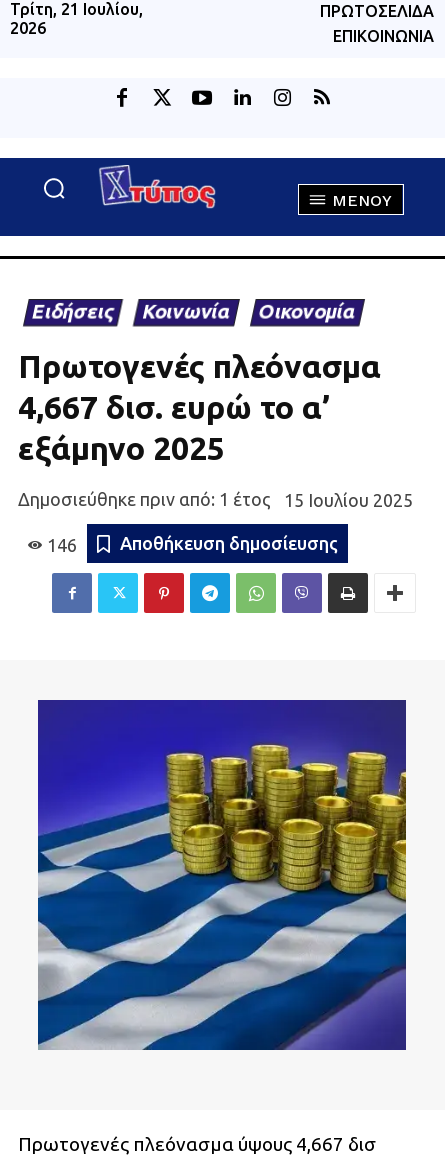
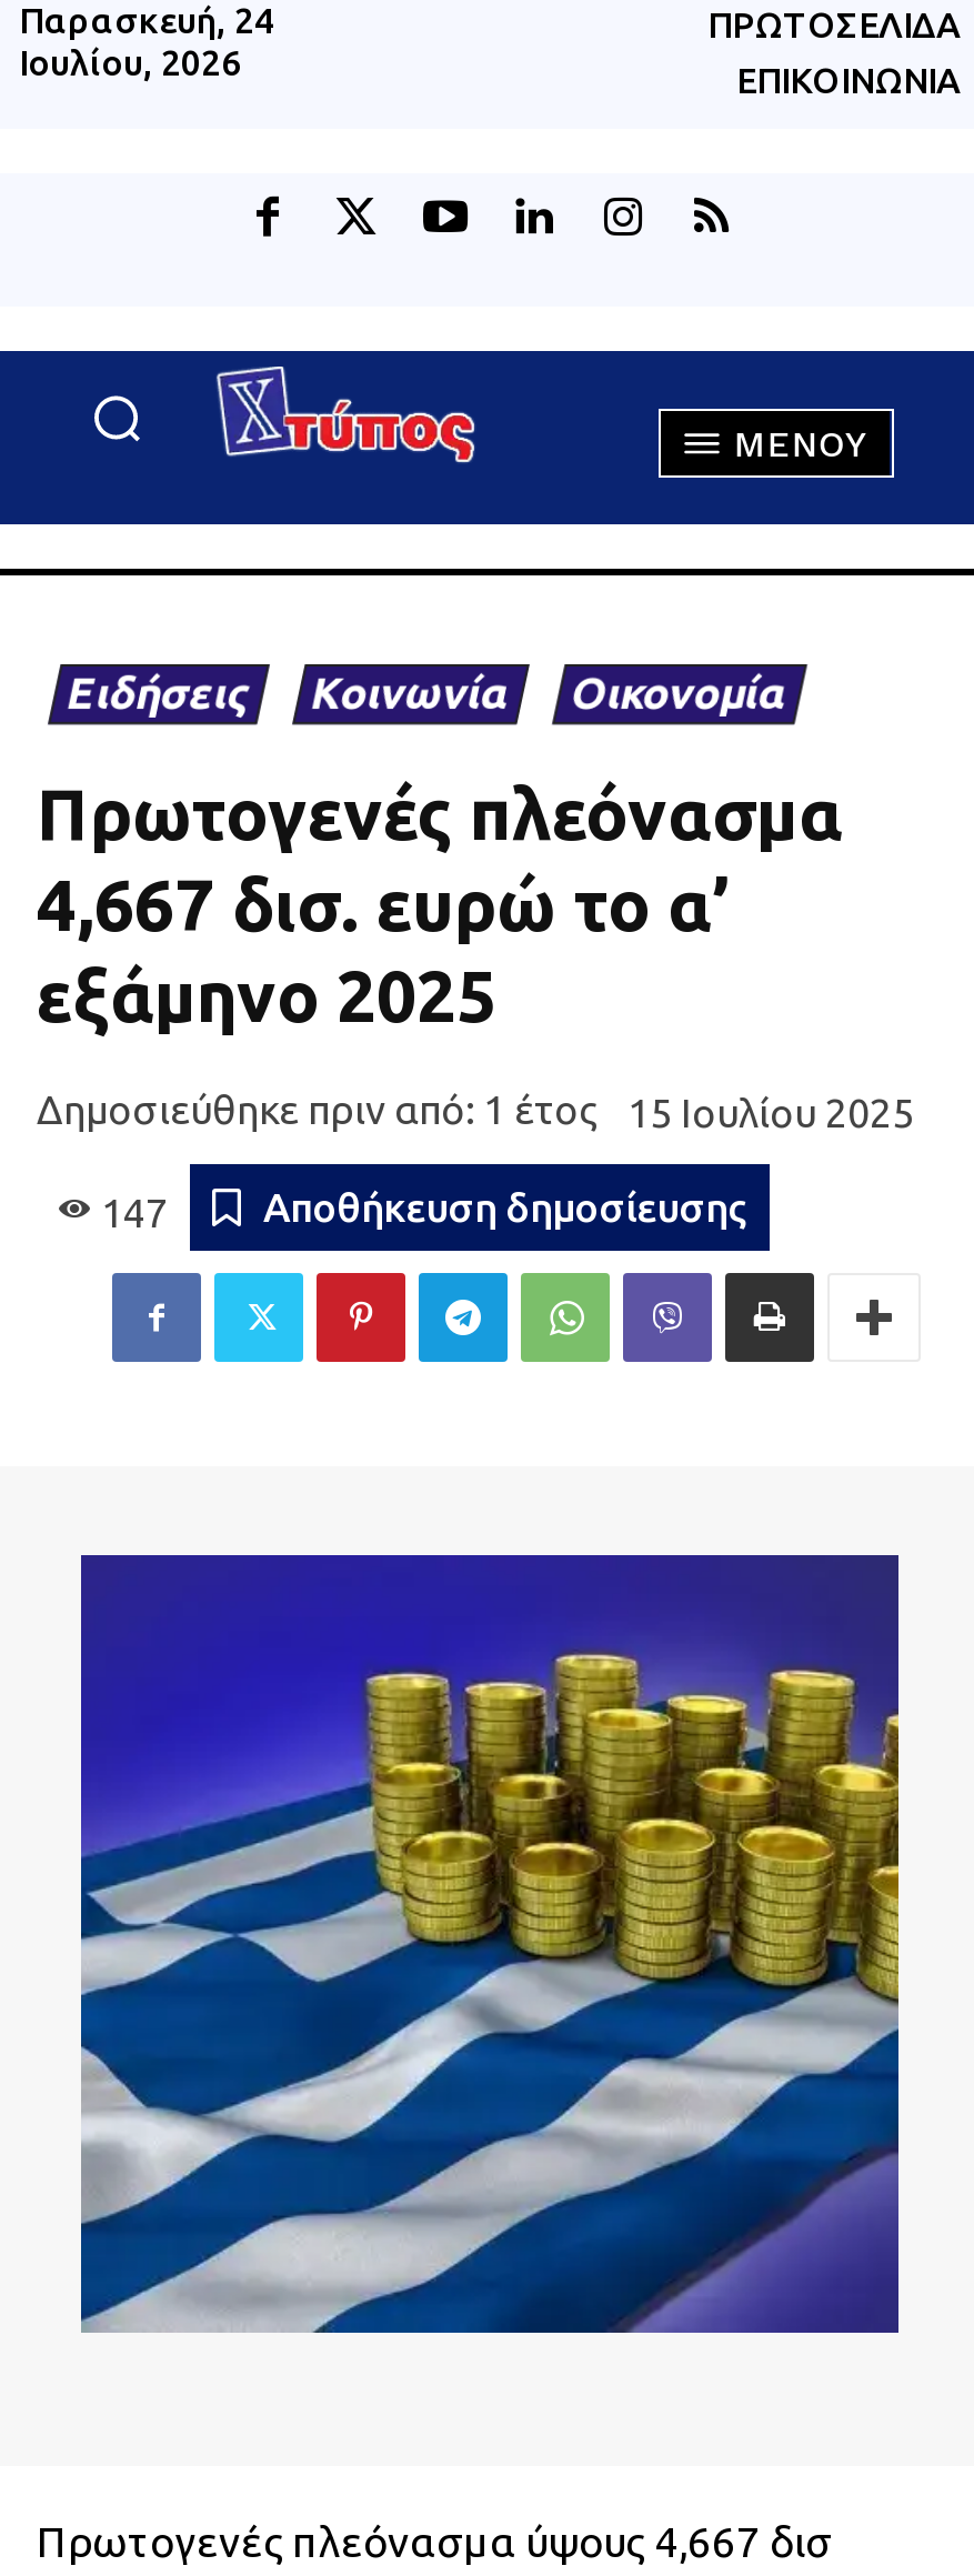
[10,0,143,37] Τρίτη, 21 Ιουλίου, | 2026 -> [19,0,274,82] Παρασκευή, 24 | Ιουλίου, 2026
[47,535,77,555] 146 -> [101,1189,168,1233] 147

